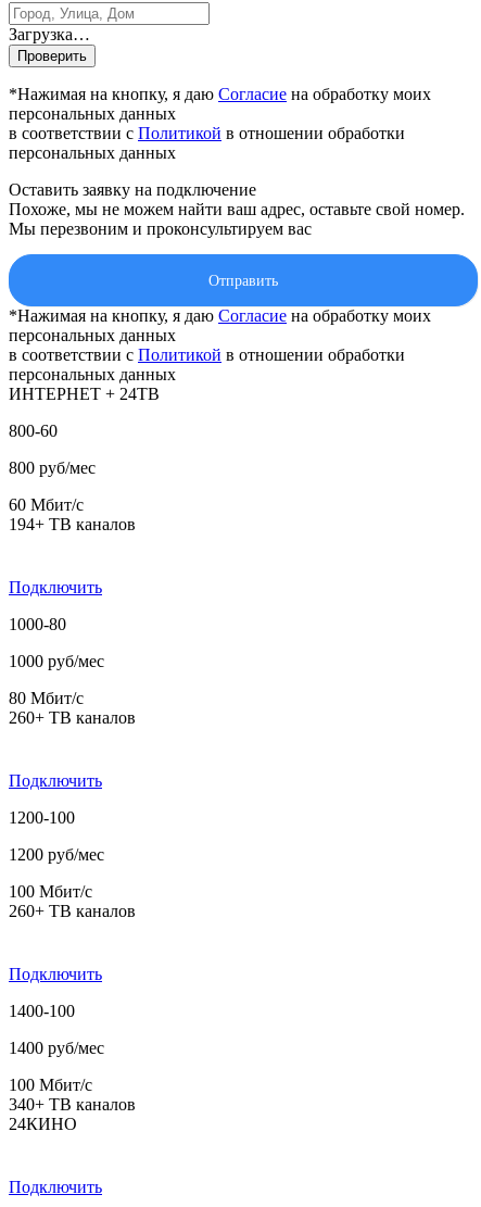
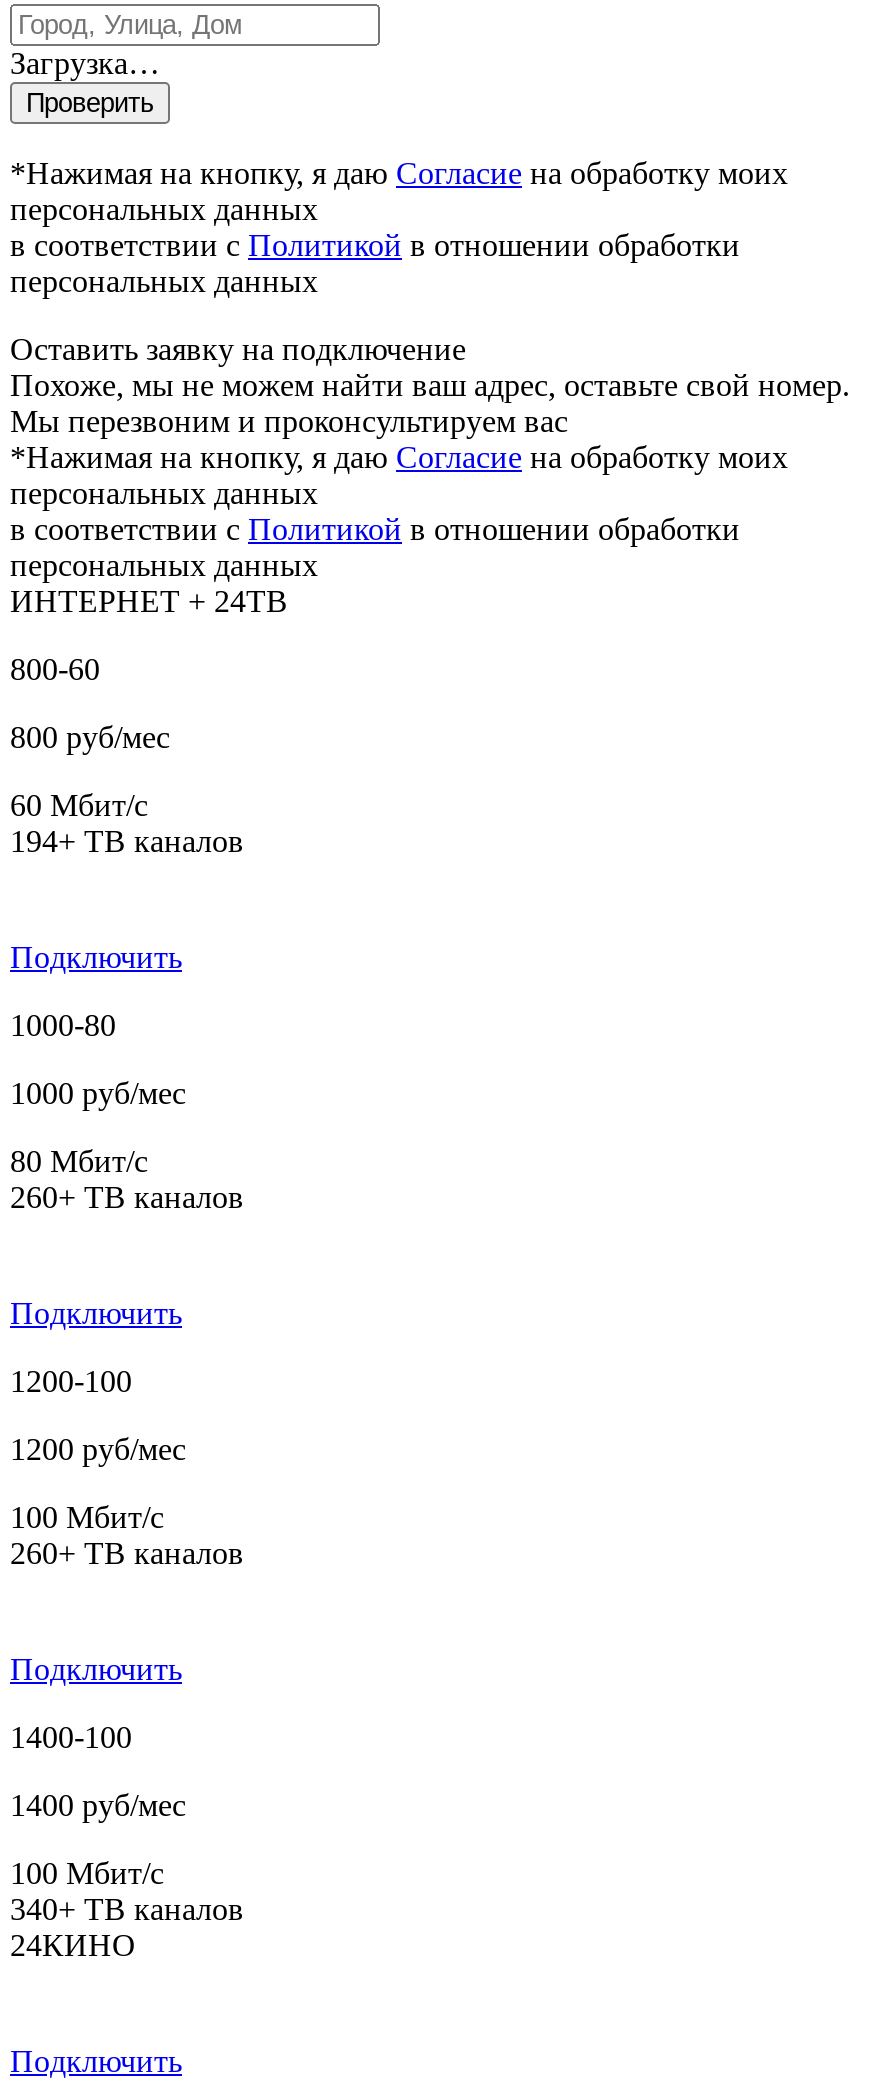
[208,272,278,288] Отправить -> none

